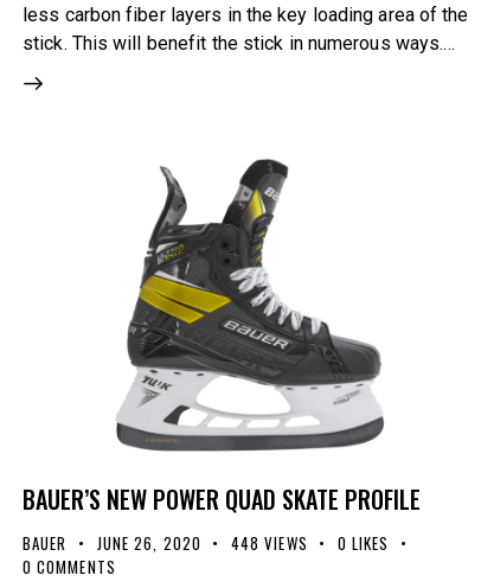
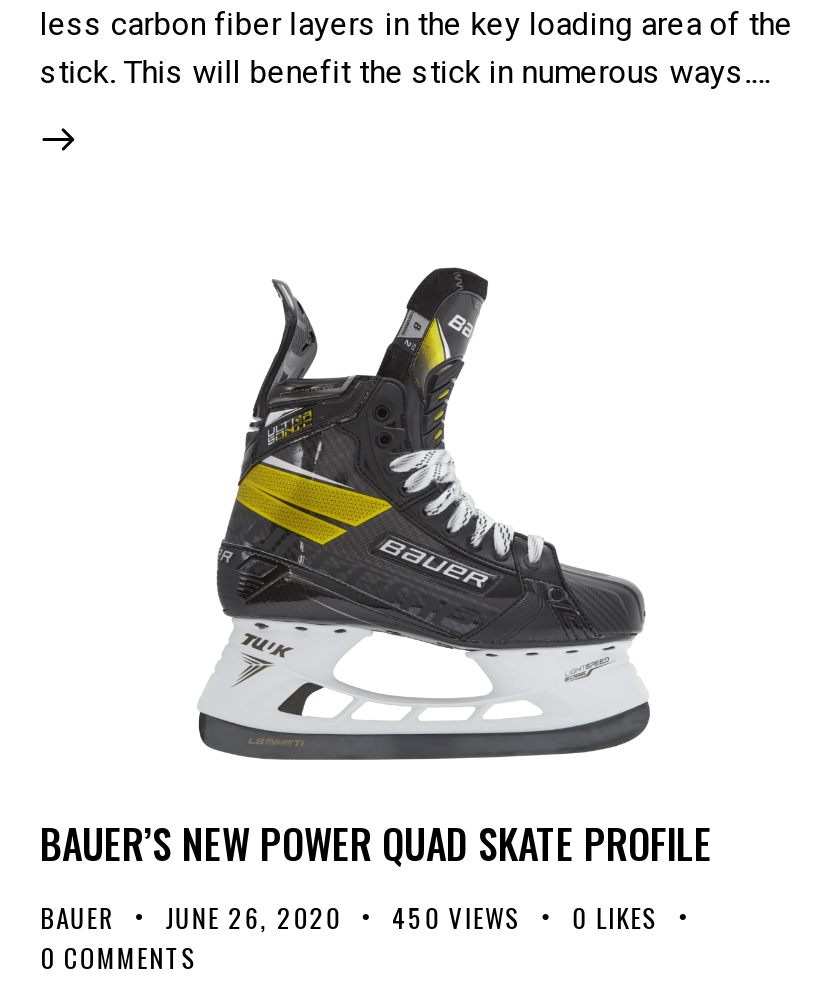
[23,531,389,555] BAUER JUNE 26, 2020 448 VIEWS 0 LIKES -> [40,896,659,936] BAUER JUNE 26, 2020 450 VIEWS 0 LIKES

